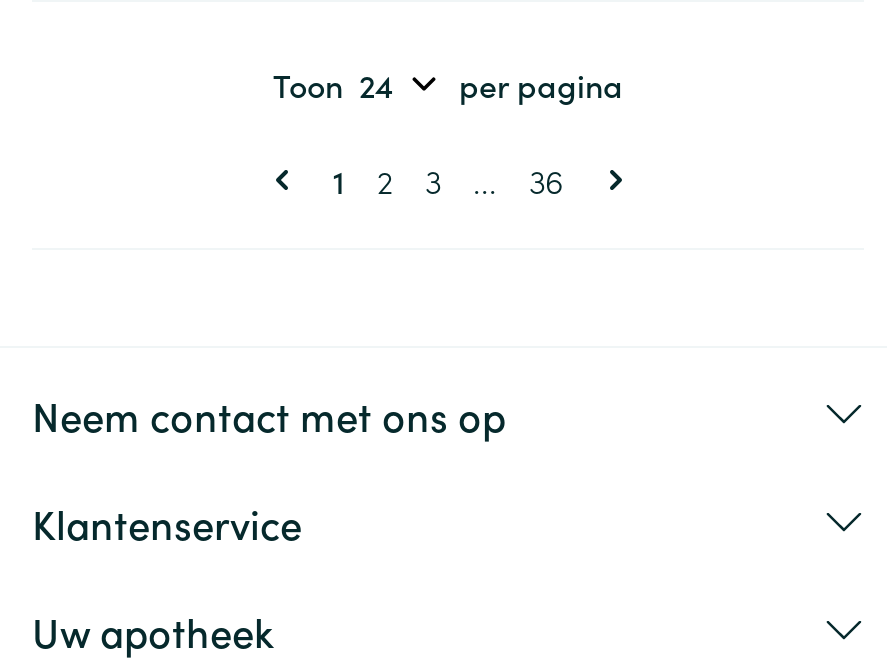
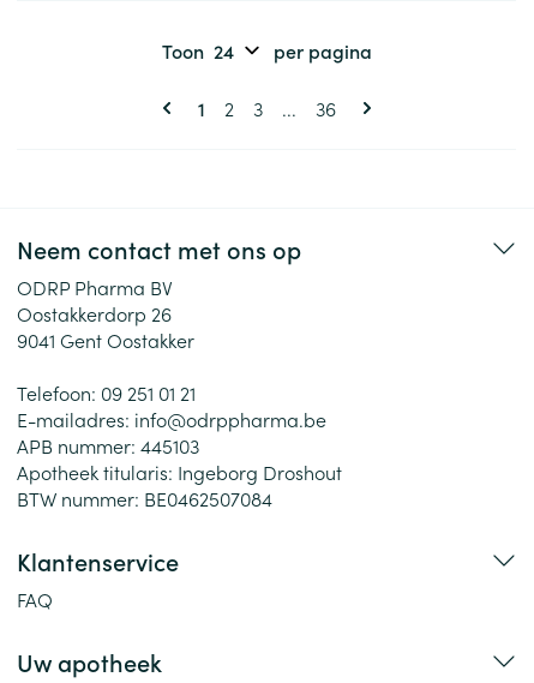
none -> [17,274,342,511] ODRP Pharma BV | Oostakkerdorp 26 | 9041 Gent Oostakker | Telefoon: 09 251 01 21 | E-mailadres: info@odrppharma.be | APB nummer: 445103 | Apotheek titularis: Ingeborg Droshout | BTW nummer: BE0462507084
none -> [17,586,53,612] FAQ

